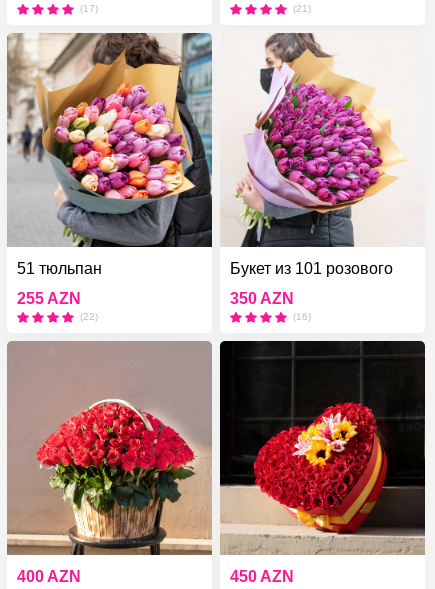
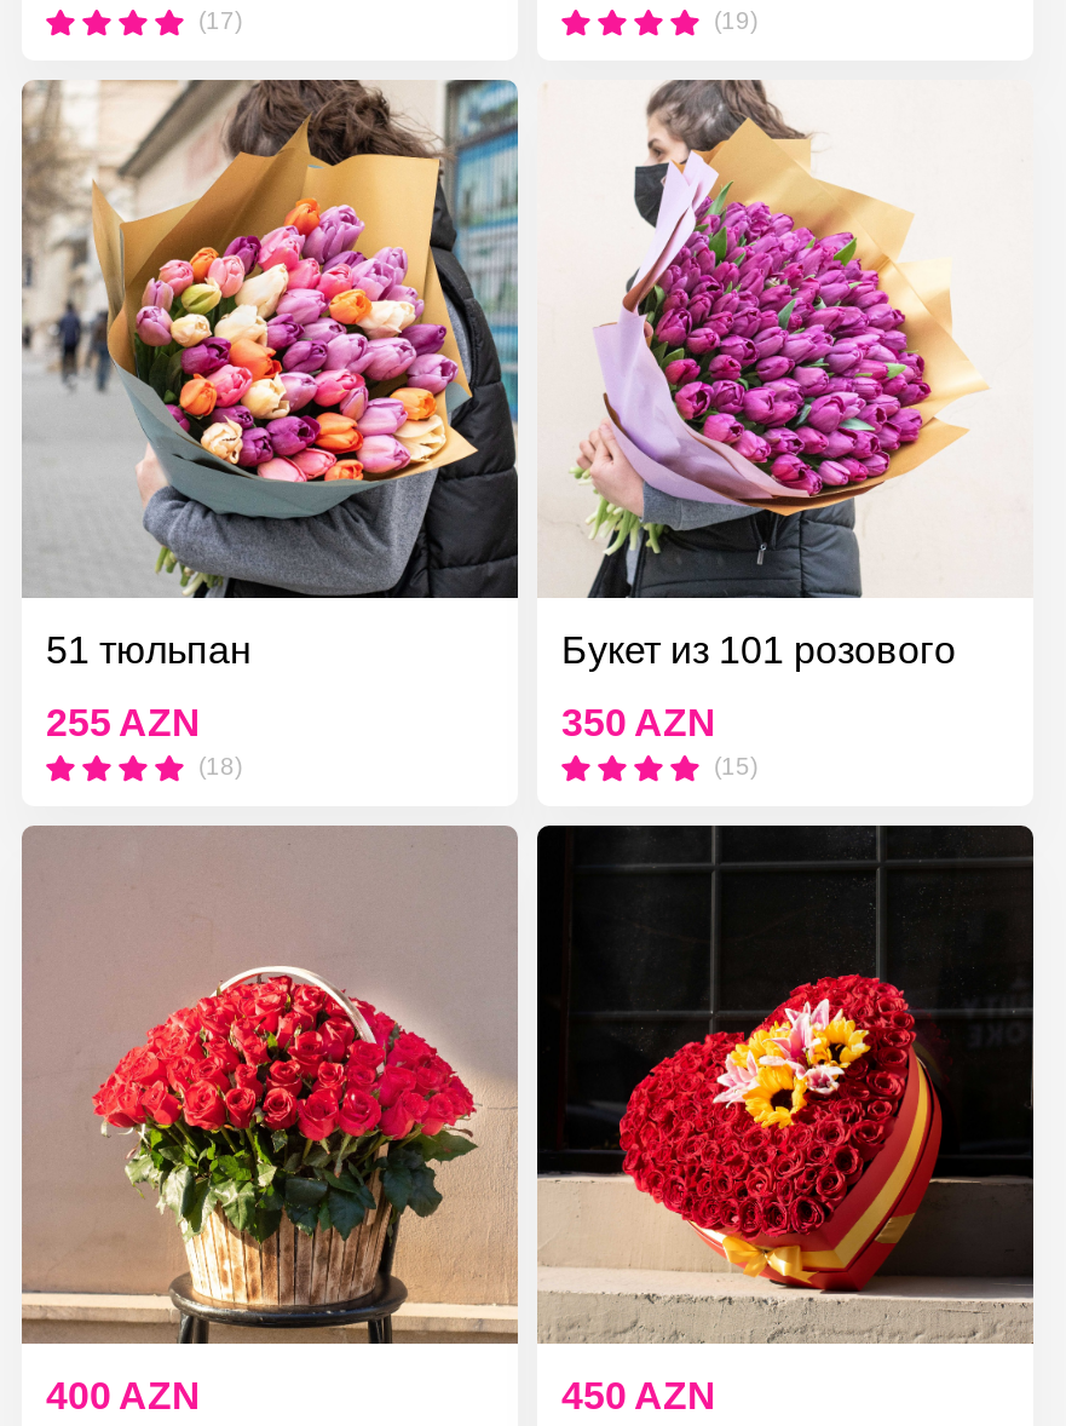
[293,3,311,14] (21) -> [714,7,757,34] (19)
[80,311,98,322] (22) -> [198,753,242,780] (18)
[293,311,311,322] (16) -> [714,753,757,780] (15)

